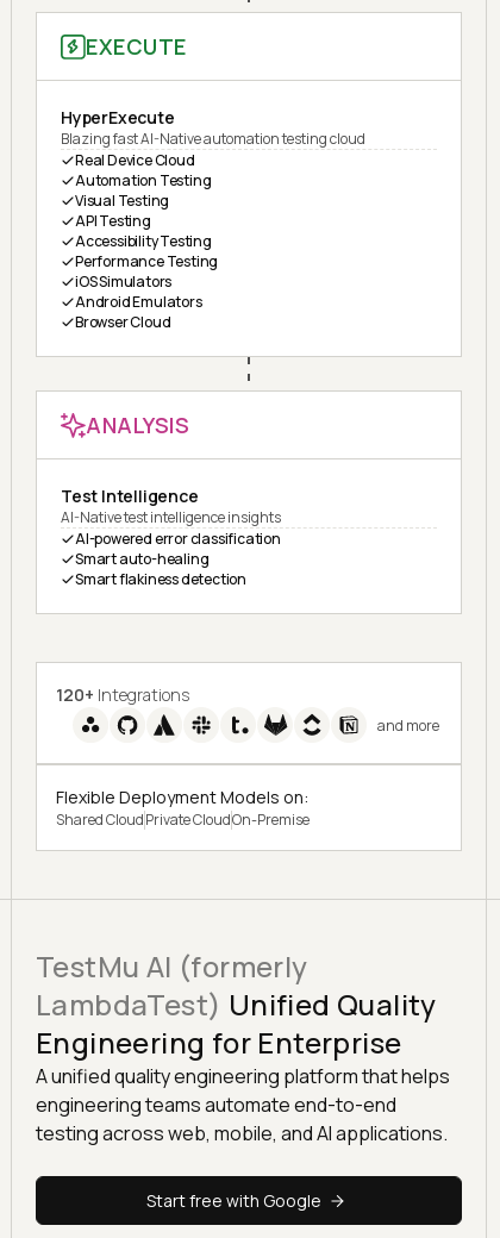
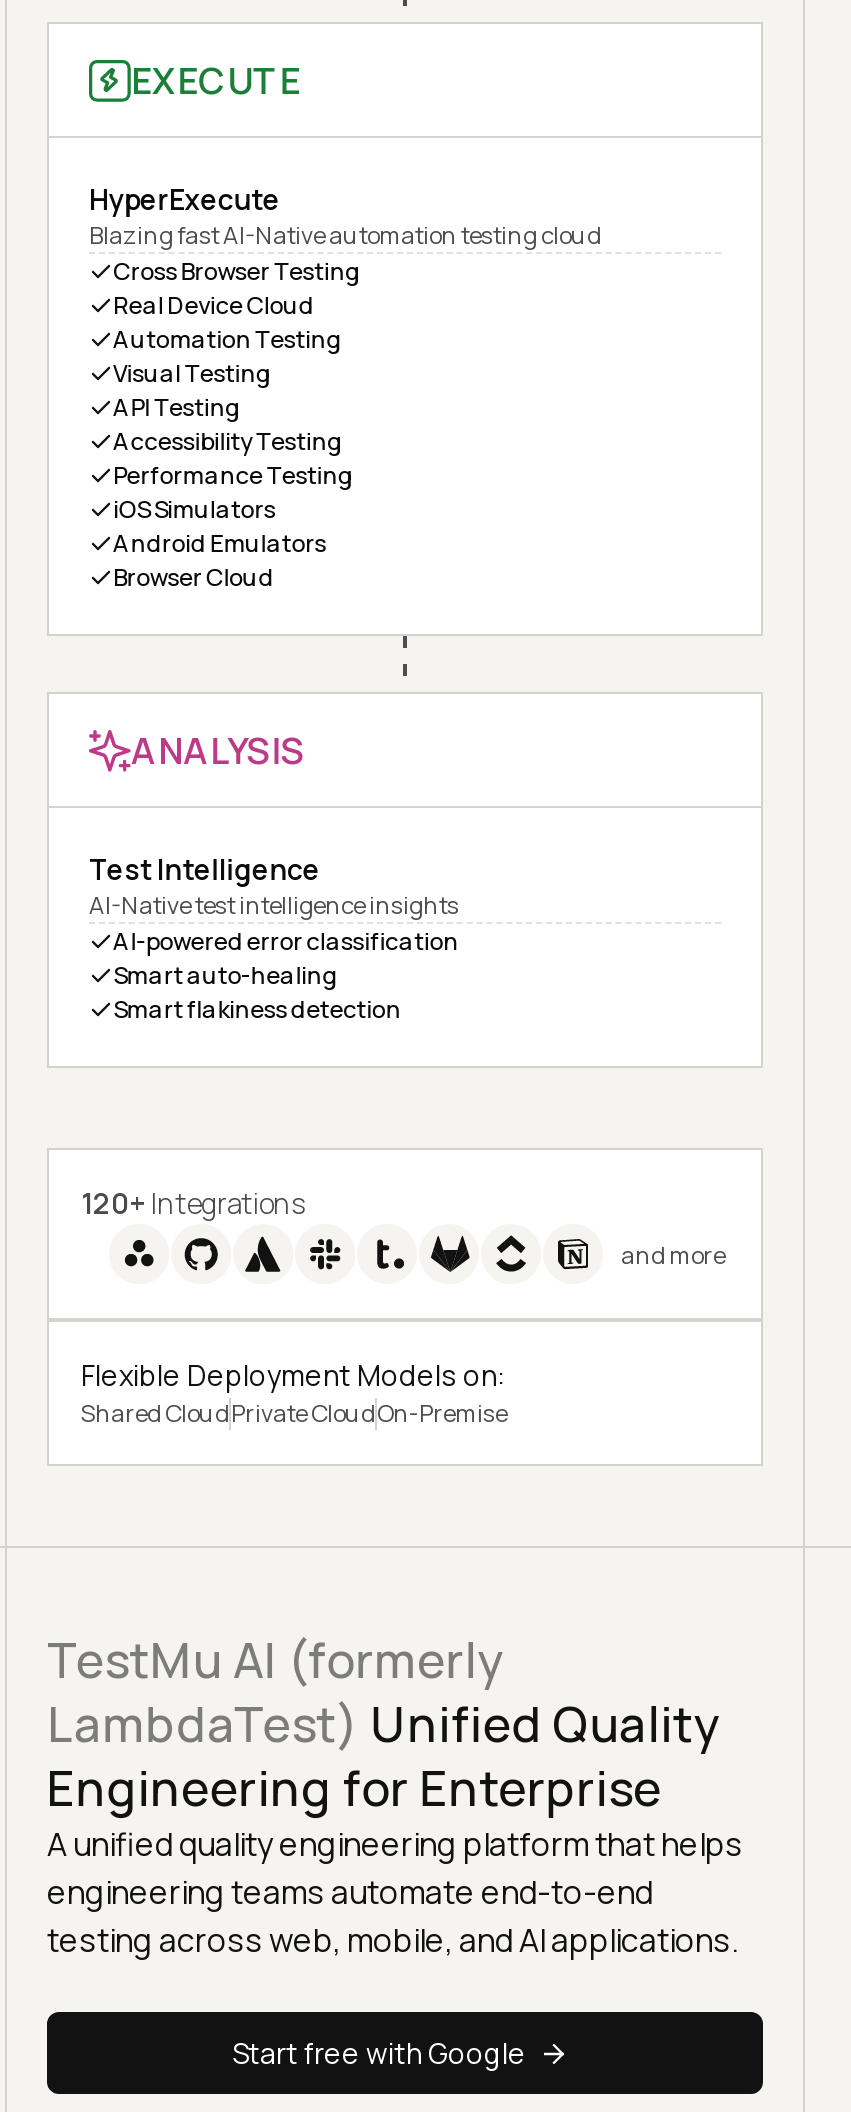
none -> [113,254,361,288] Cross Browser Testing

